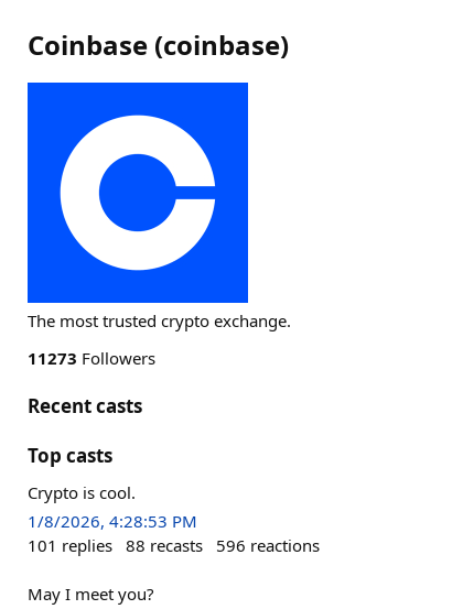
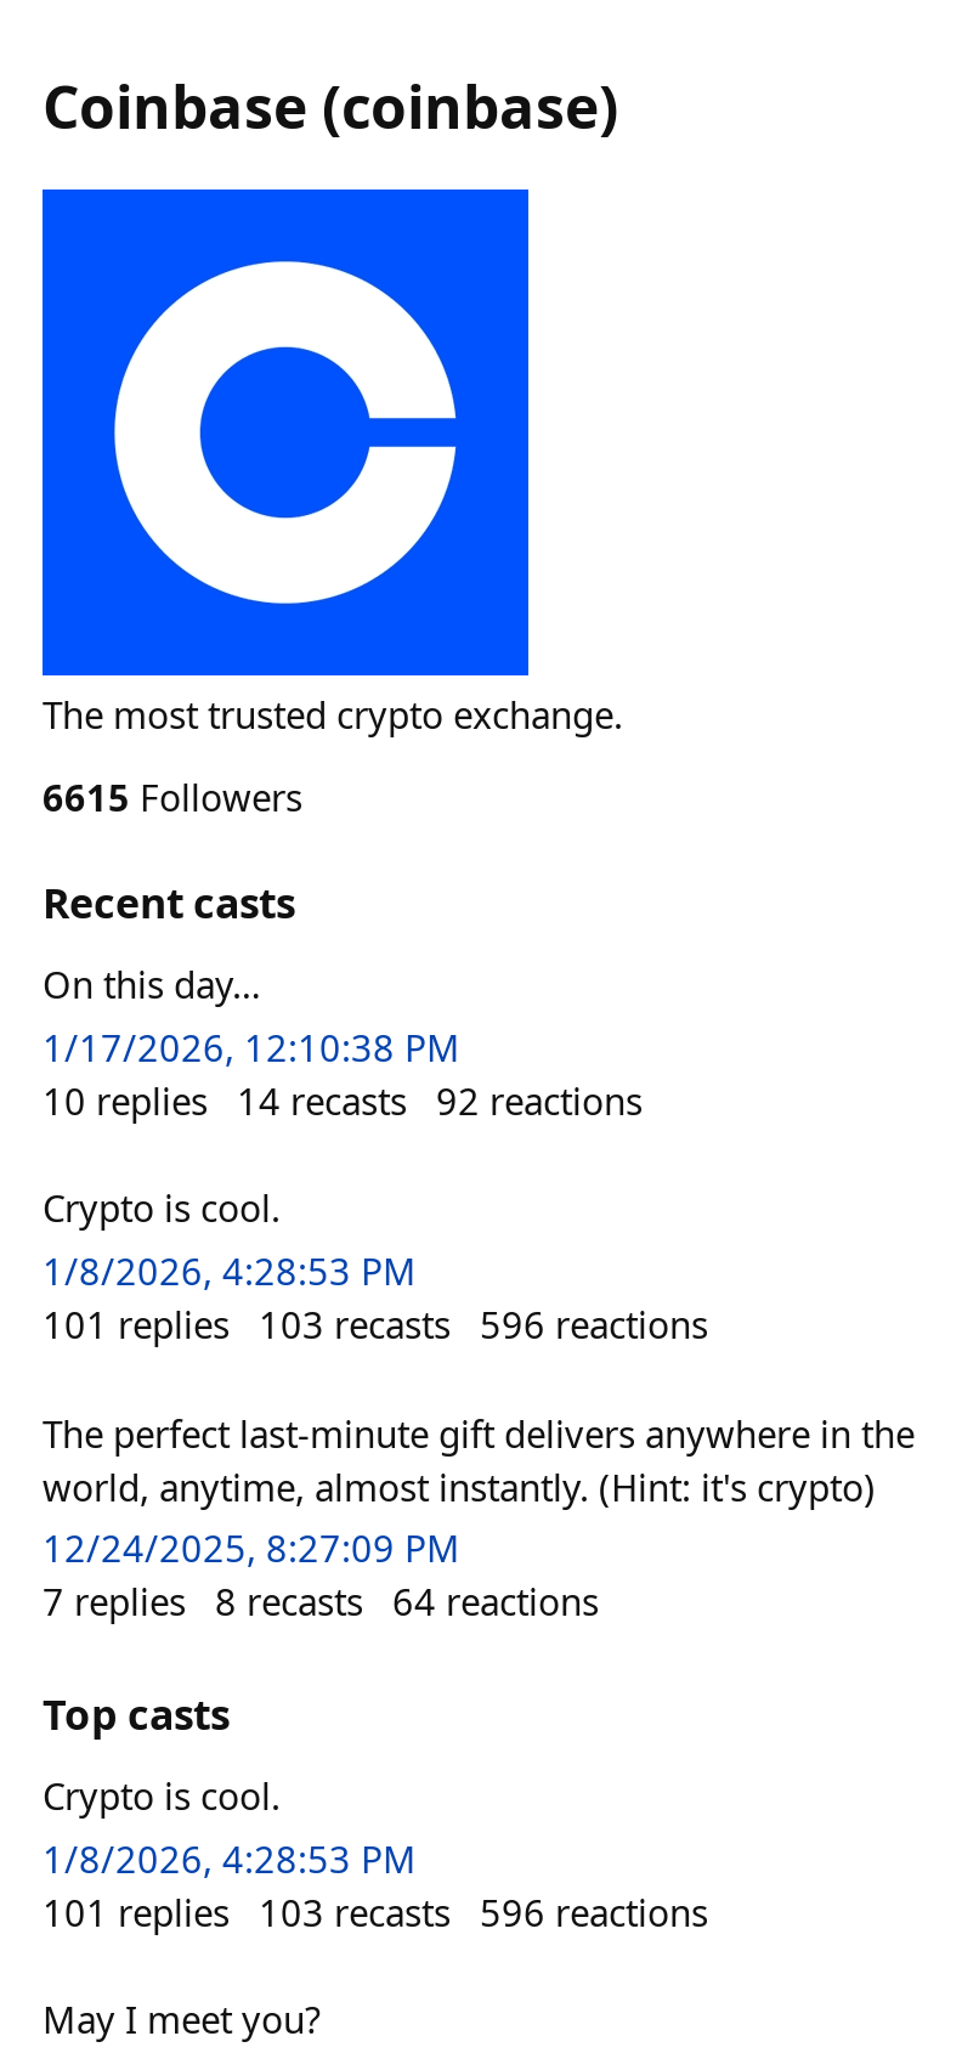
[28,347,155,369] 11273 Followers -> [43,773,302,821] 6615 Followers
none -> [43,960,915,1626] On this day… | 1/17/2026, 12:10:38 PM | 10 replies 14 recasts 92 reactions | Crypto is cool. | 1/8/2026, 4:28:53 PM | 101 replies 103 recasts 596 reactions | The perfect last-minute gift delivers anywhere in the | world, anytime, almost instantly. (Hint: it's crypto) | 12/24/2025, 8:27:09 PM | 7 replies 8 recasts 64 reactions
[28,534,320,556] 101 replies 88 recasts 596 reactions -> [43,1887,708,1935] 101 replies 103 recasts 596 reactions

